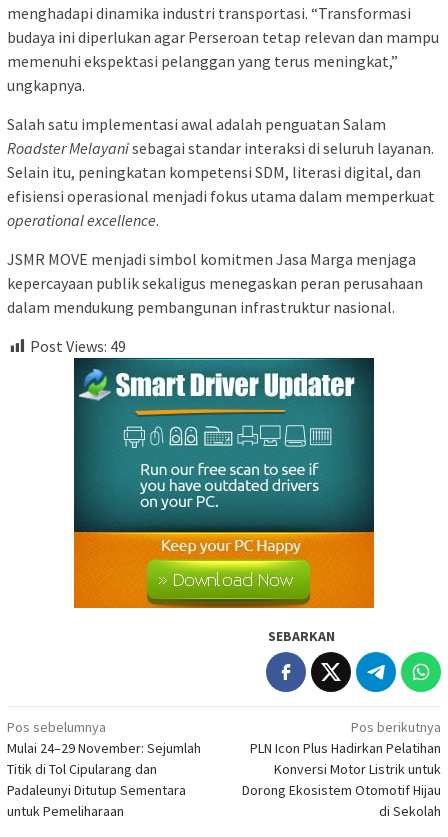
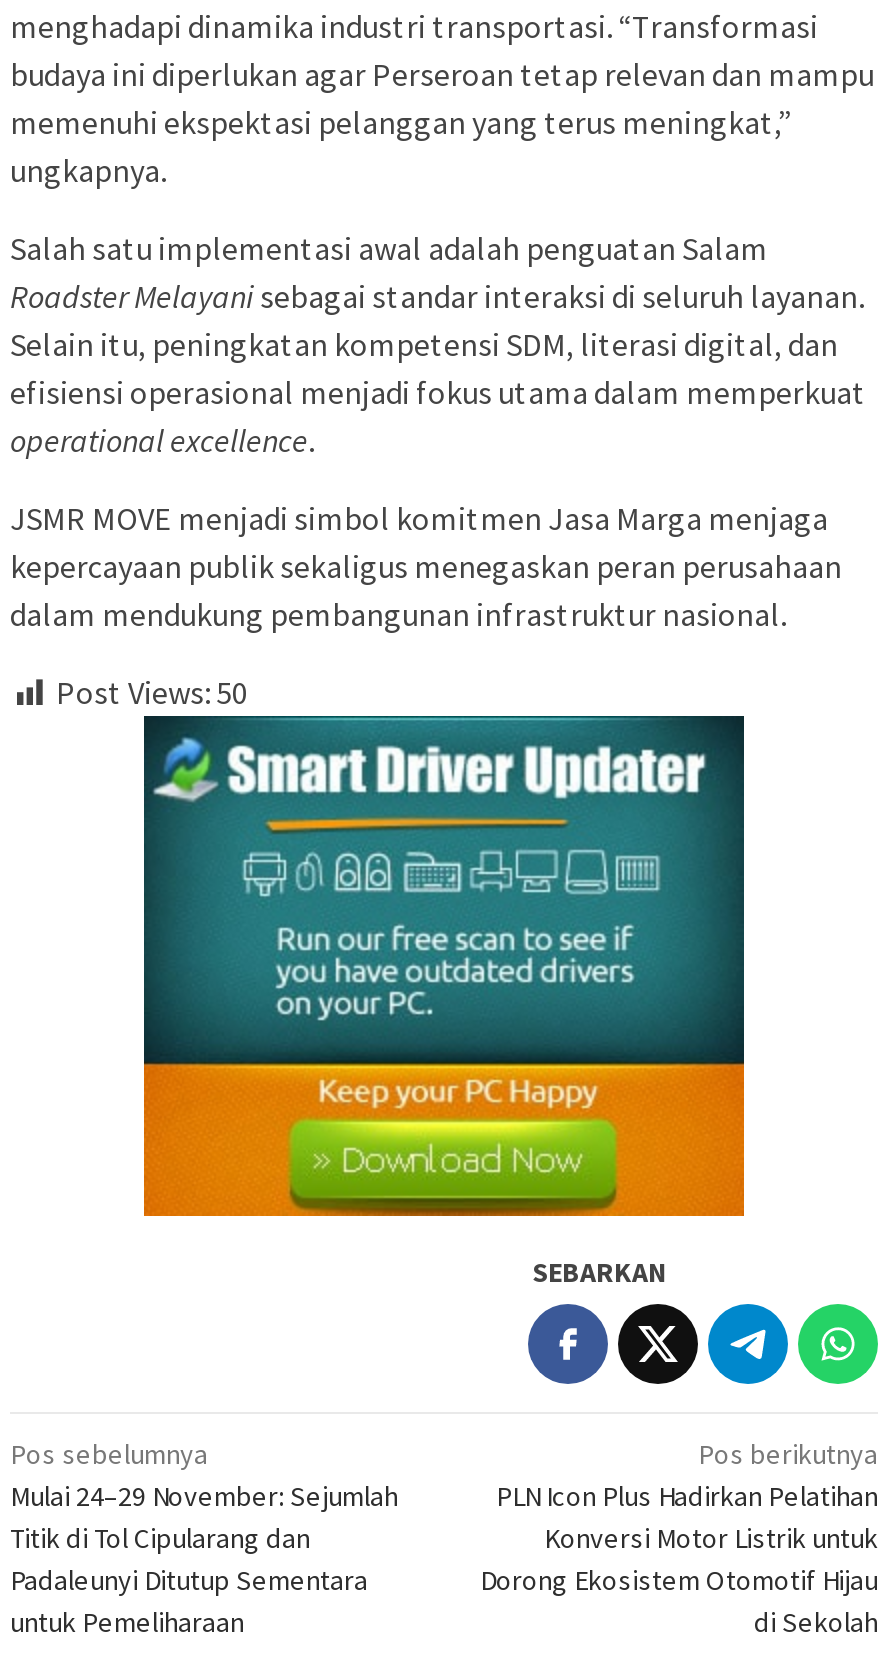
[30,335,126,355] Post Views: 49 -> [56,671,248,711] Post Views: 50

